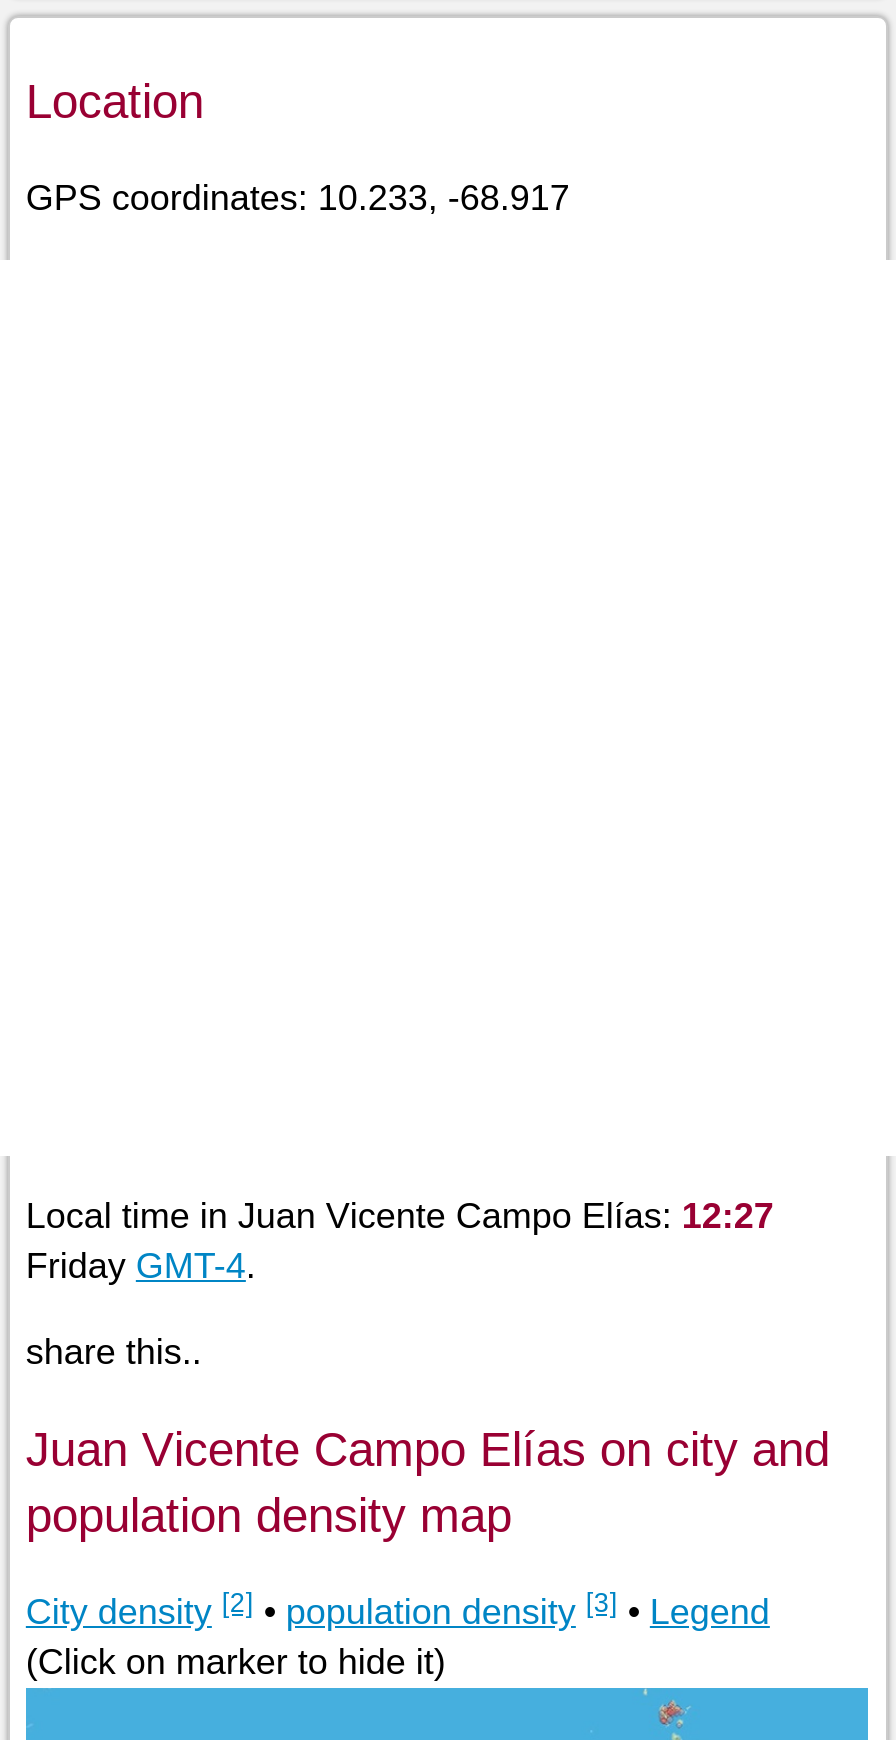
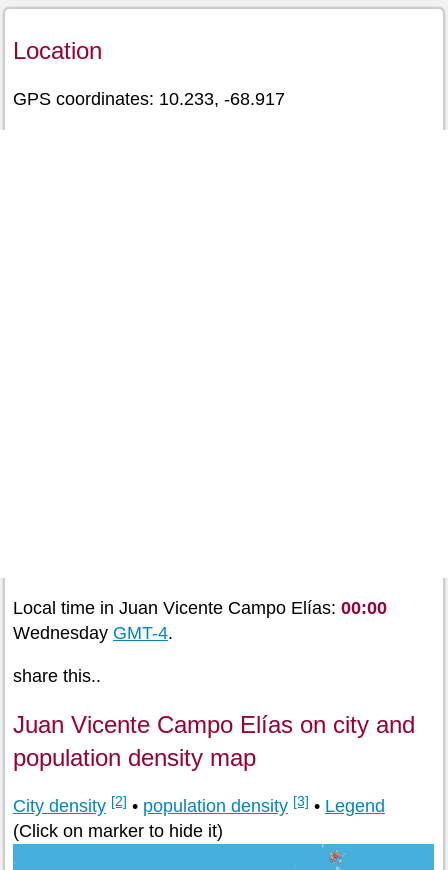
[26,1195,774,1235] Local time in Juan Vicente Campo Elías: 12:27 -> [13,597,387,617] Local time in Juan Vicente Campo Elías: 00:00
[26,1245,256,1285] Friday GMT-4. -> [13,622,173,642] Wednesday GMT-4.

